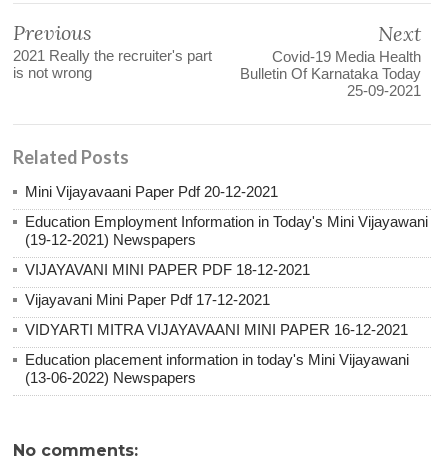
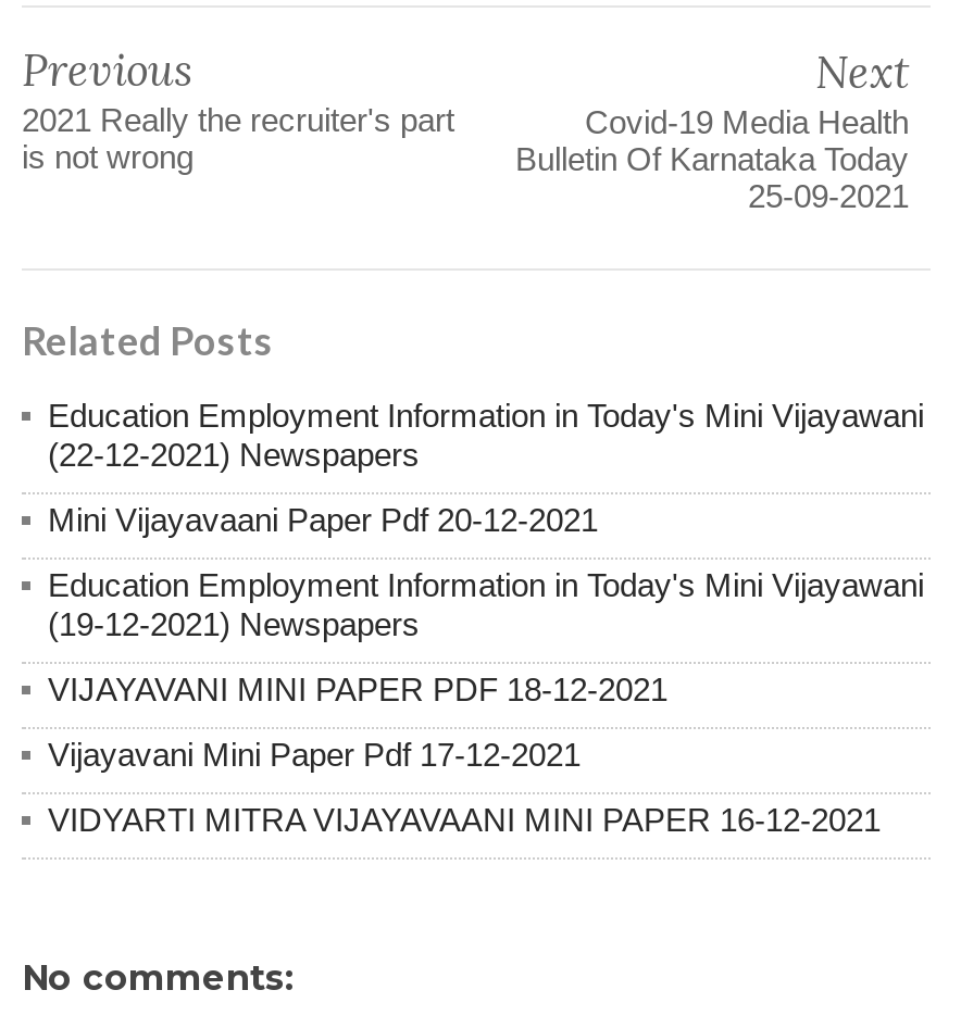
none -> [48,396,924,473] Education Employment Information in Today's Mini Vijayawani | (22-12-2021) Newspapers
moved [25,183,428,338] -> [48,501,924,838]: Mini Vijayavaani Paper Pdf 20-12-2021 | Education Employment Information in Today's Mini Vijayawani | (19-12-2021) Newspapers | VIJAYAVANI MINI PAPER PDF 18-12-2021 | Vijayavani Mini Paper Pdf 17-12-2021 | VIDYARTI MITRA VIJAYAVAANI MINI PAPER 16-12-2021
[25,351,409,386] Education placement information in today's Mini Vijayawani | (13-06-2022) Newspapers -> none

